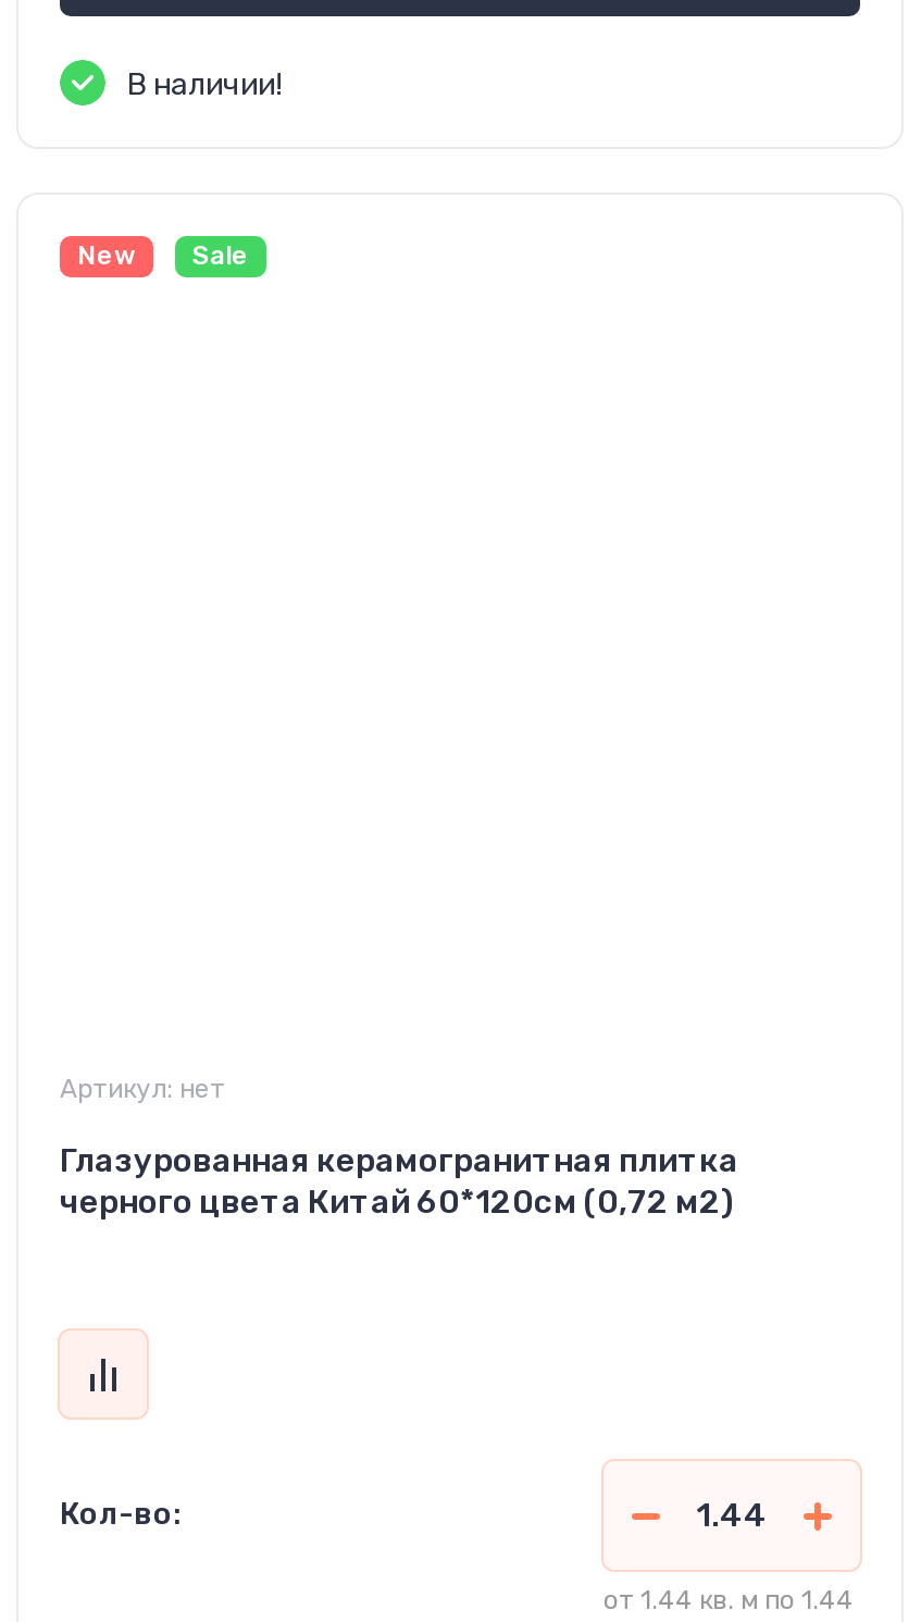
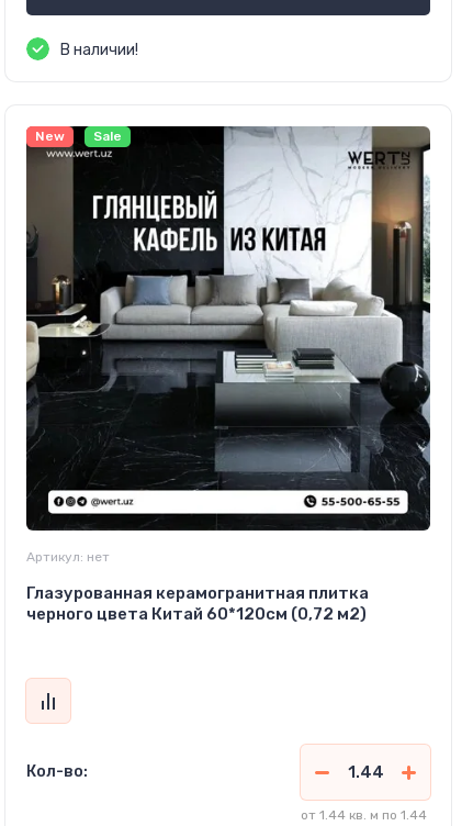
none -> [25,125,431,532] [image]

